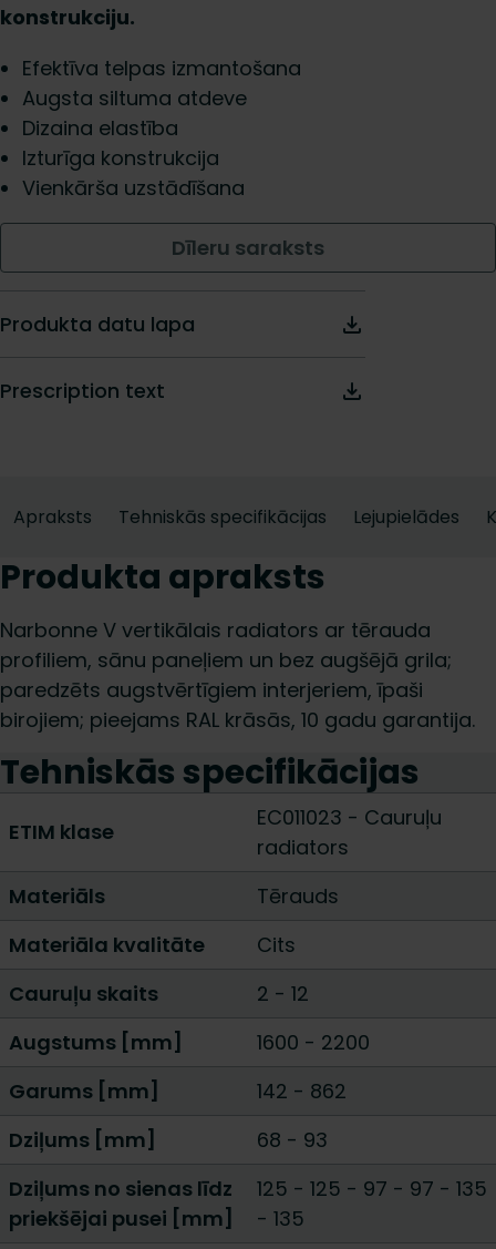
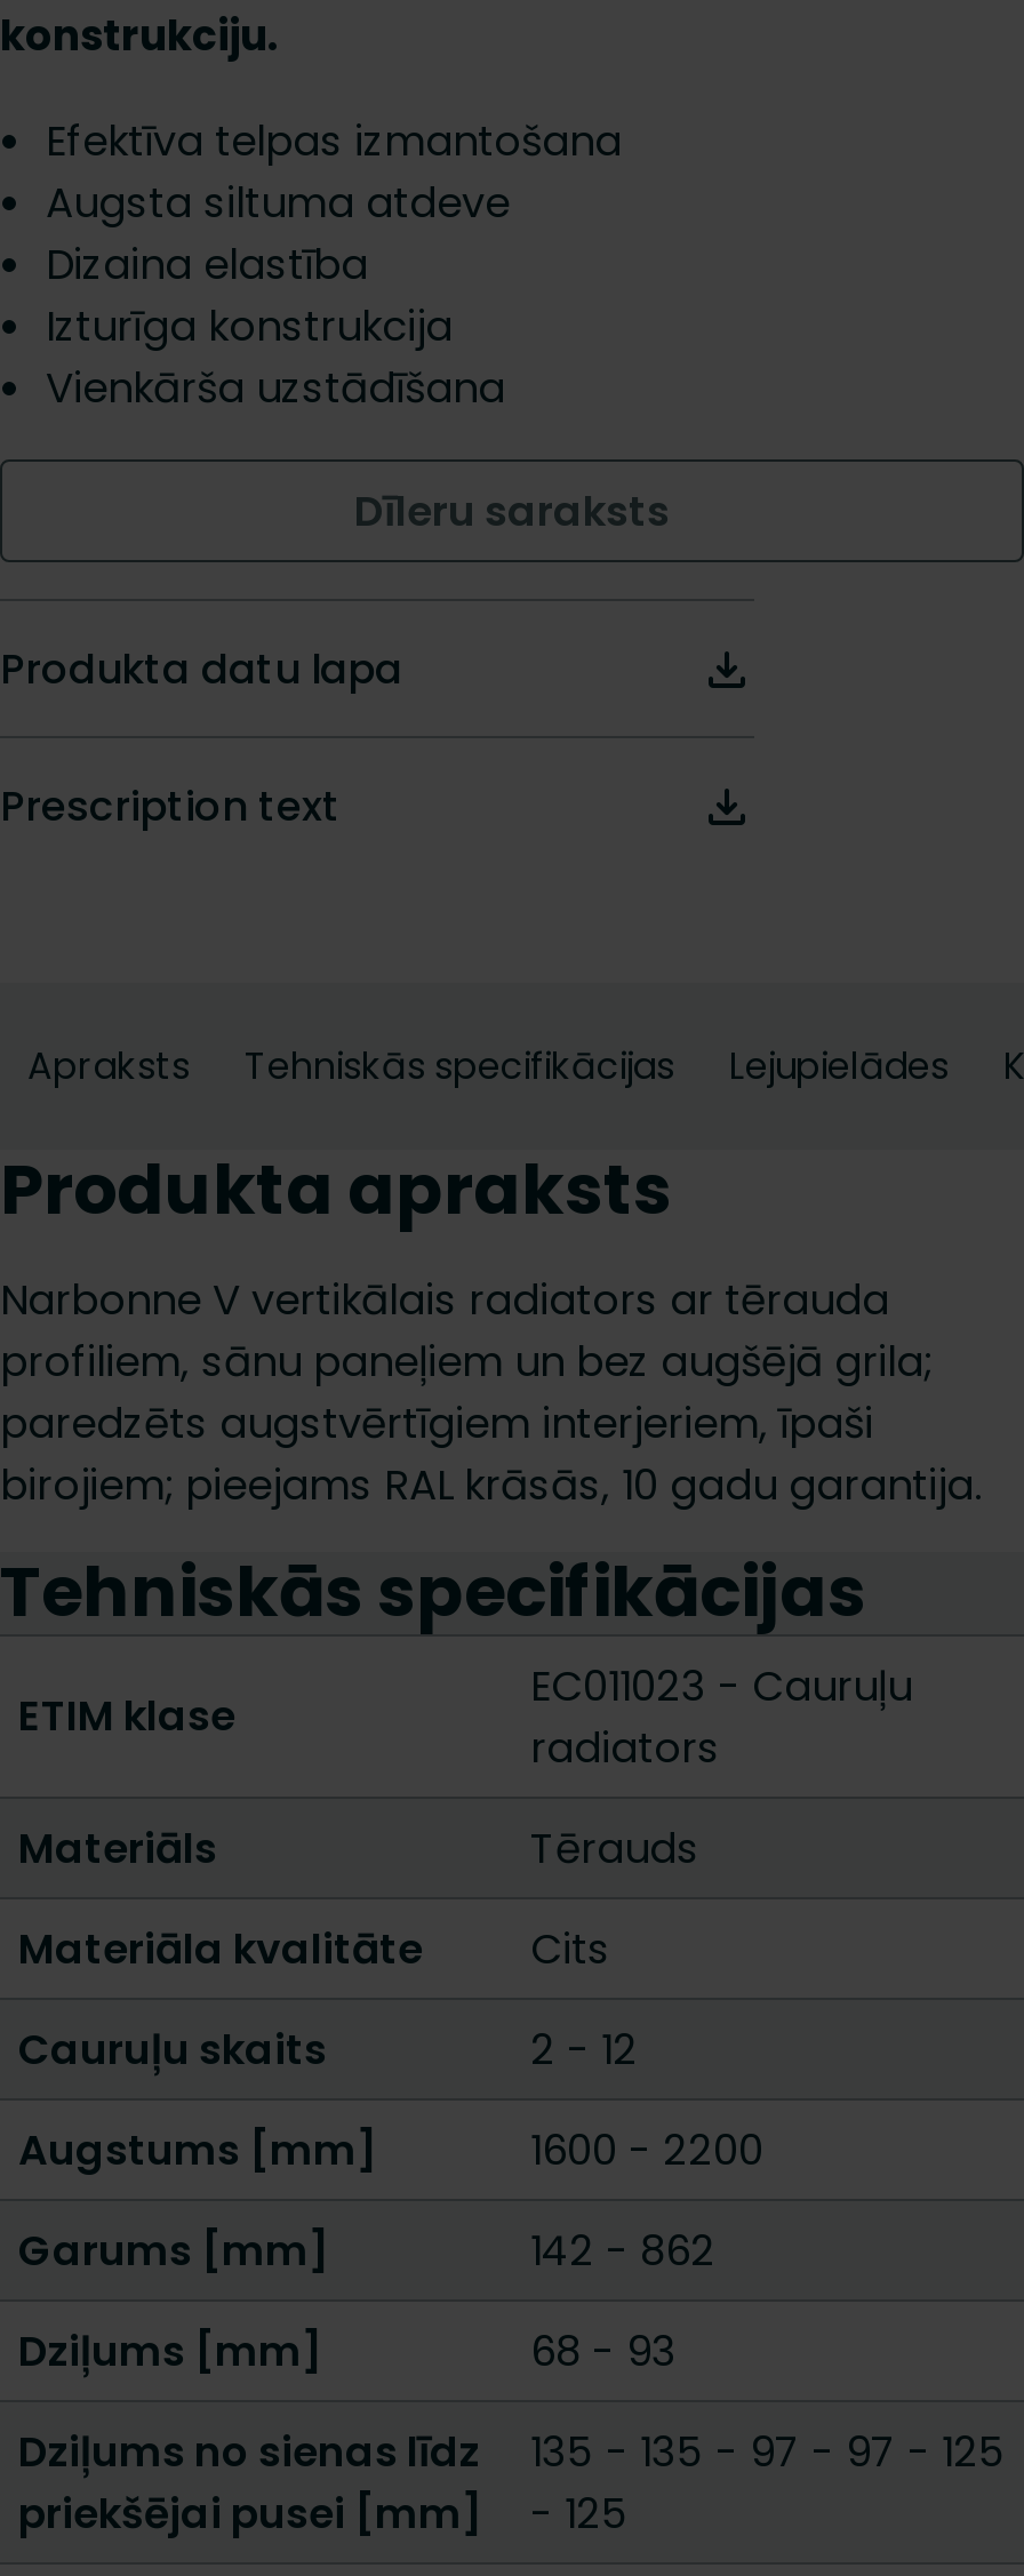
[9,1175,487,1202] Dziļums no sienas līdz 125 - 125 - 97 - 97 - 135 -> [18,2423,1006,2480] Dziļums no sienas līdz 135 - 135 - 97 - 97 - 125
[9,1205,304,1232] priekšējai pusei [mm] - 135 -> [18,2485,629,2542] priekšējai pusei [mm] - 125

